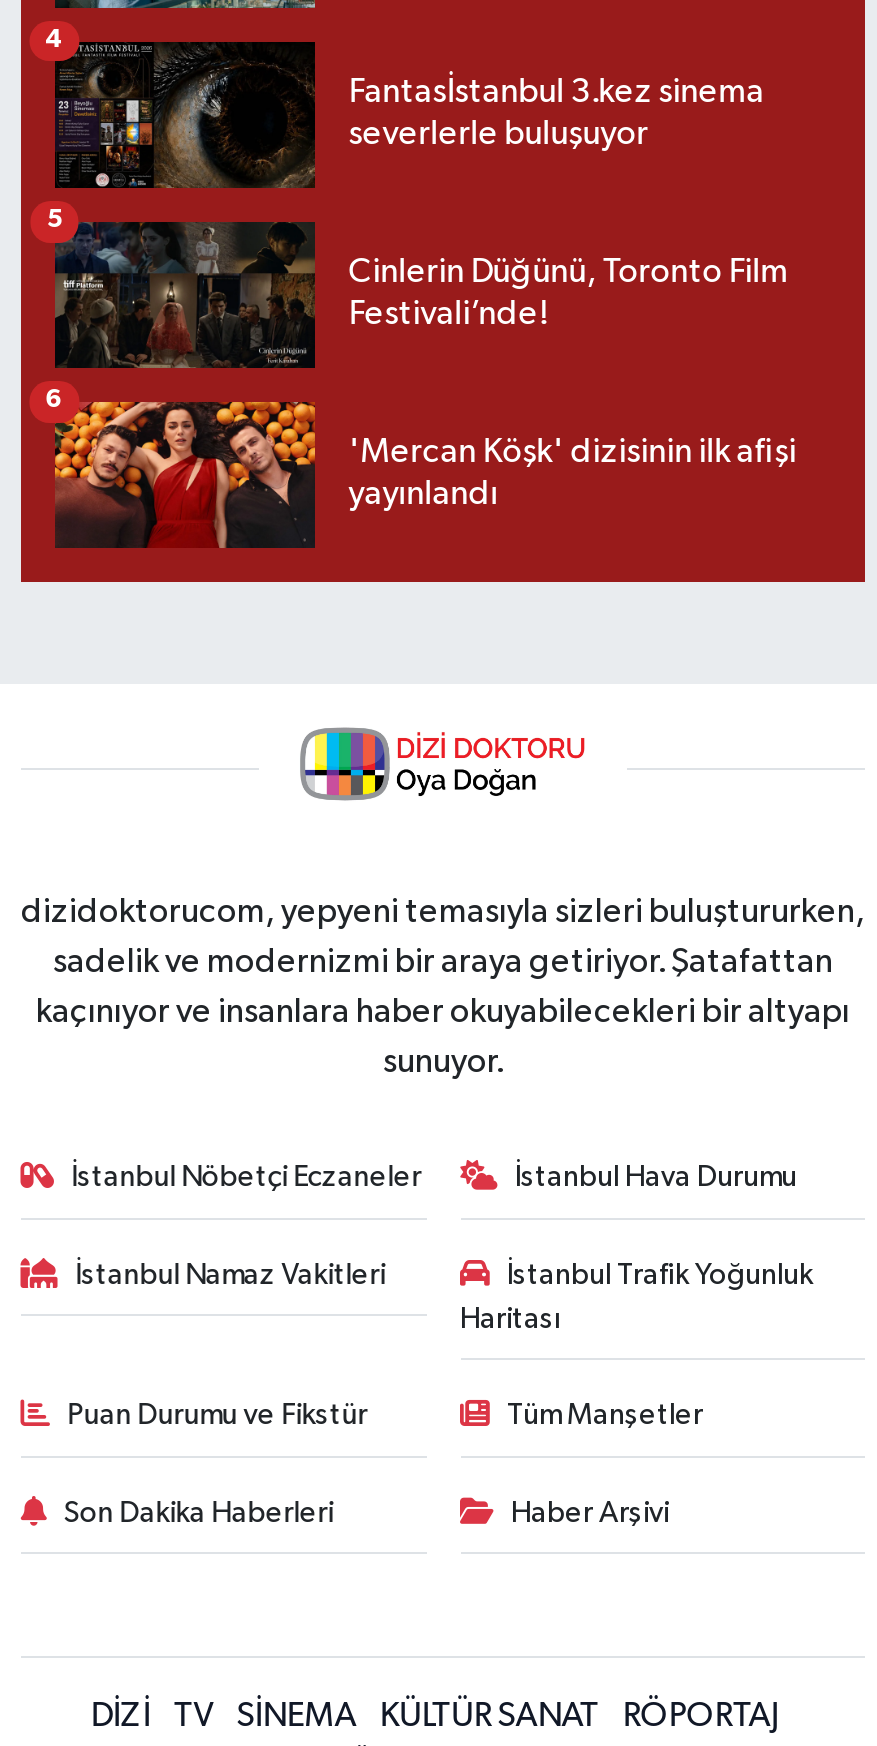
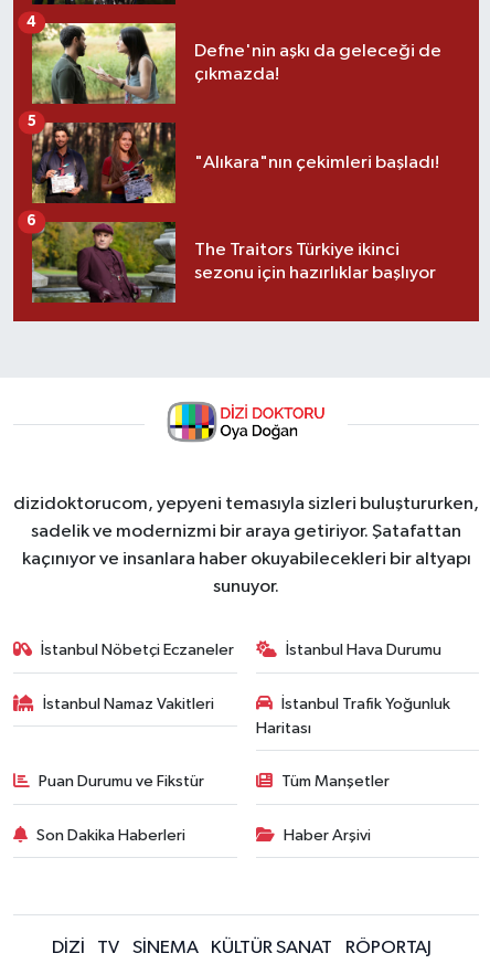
[53,40,765,190] [image] | Fantasİstanbul 3.kez sinema | severlerle buluşuyor -> [31,22,441,105] [image] | Defne'nin aşkı da geleceği de | çıkmazda!
[53,220,789,370] [image] | Cinlerin Düğünü, Toronto Film | Festivali’nde! -> [31,121,439,204] [image] | "Alıkara"nın çekimleri başladı!
[53,400,797,550] [image] | 'Mercan Köşk' dizisinin ilk afişi | yayınlandı -> [31,221,436,304] [image] | The Traitors Türkiye ikinci | sezonu için hazırlıklar başlıyor

